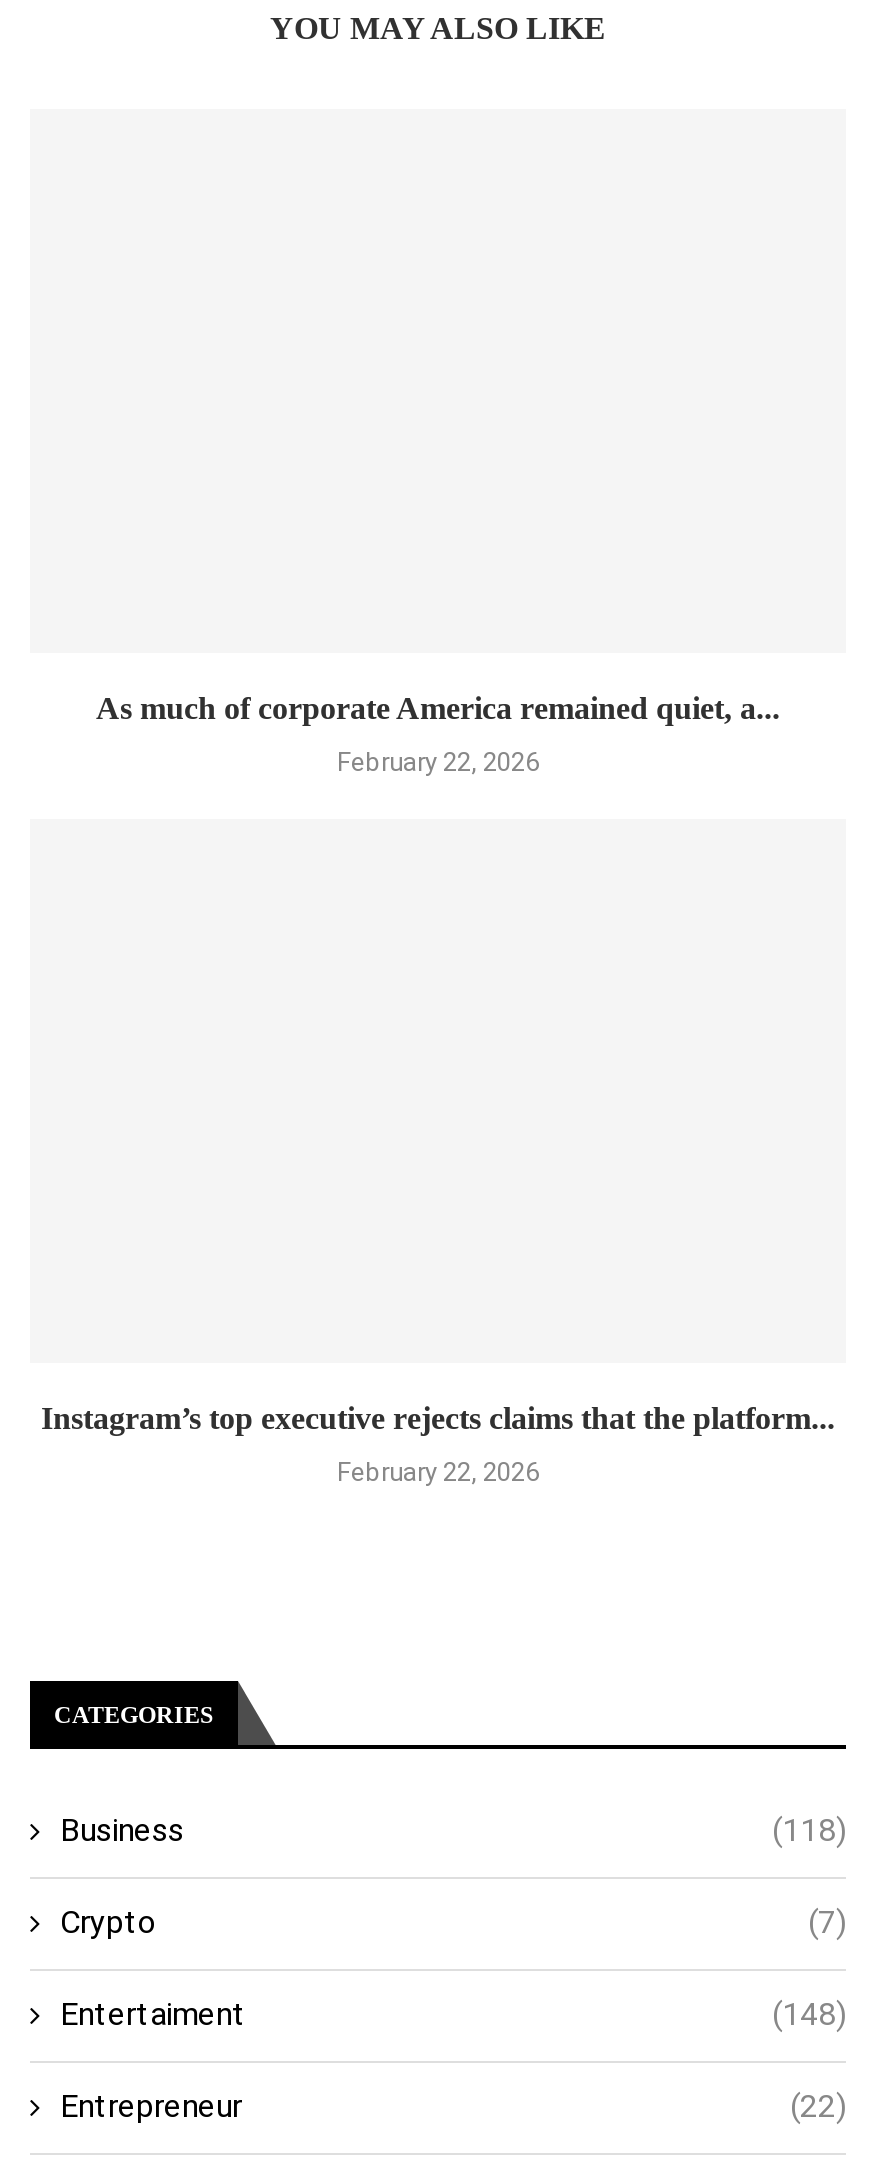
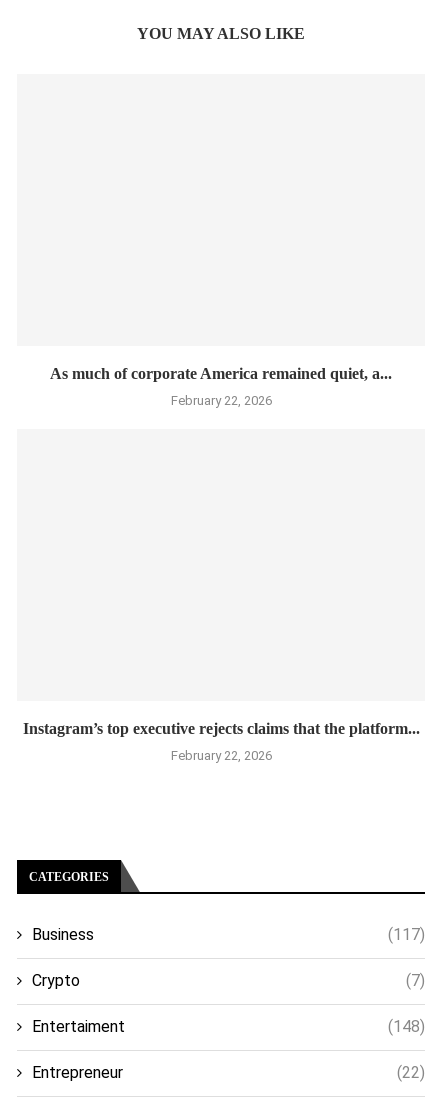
[772,1811,846,1849] (118) -> [388,925,425,944] (117)

